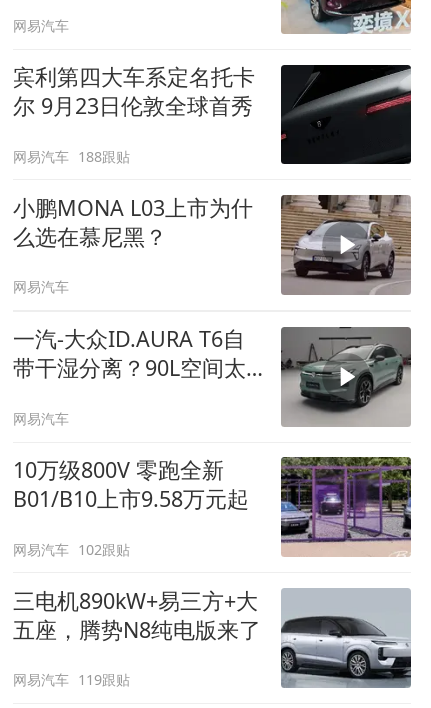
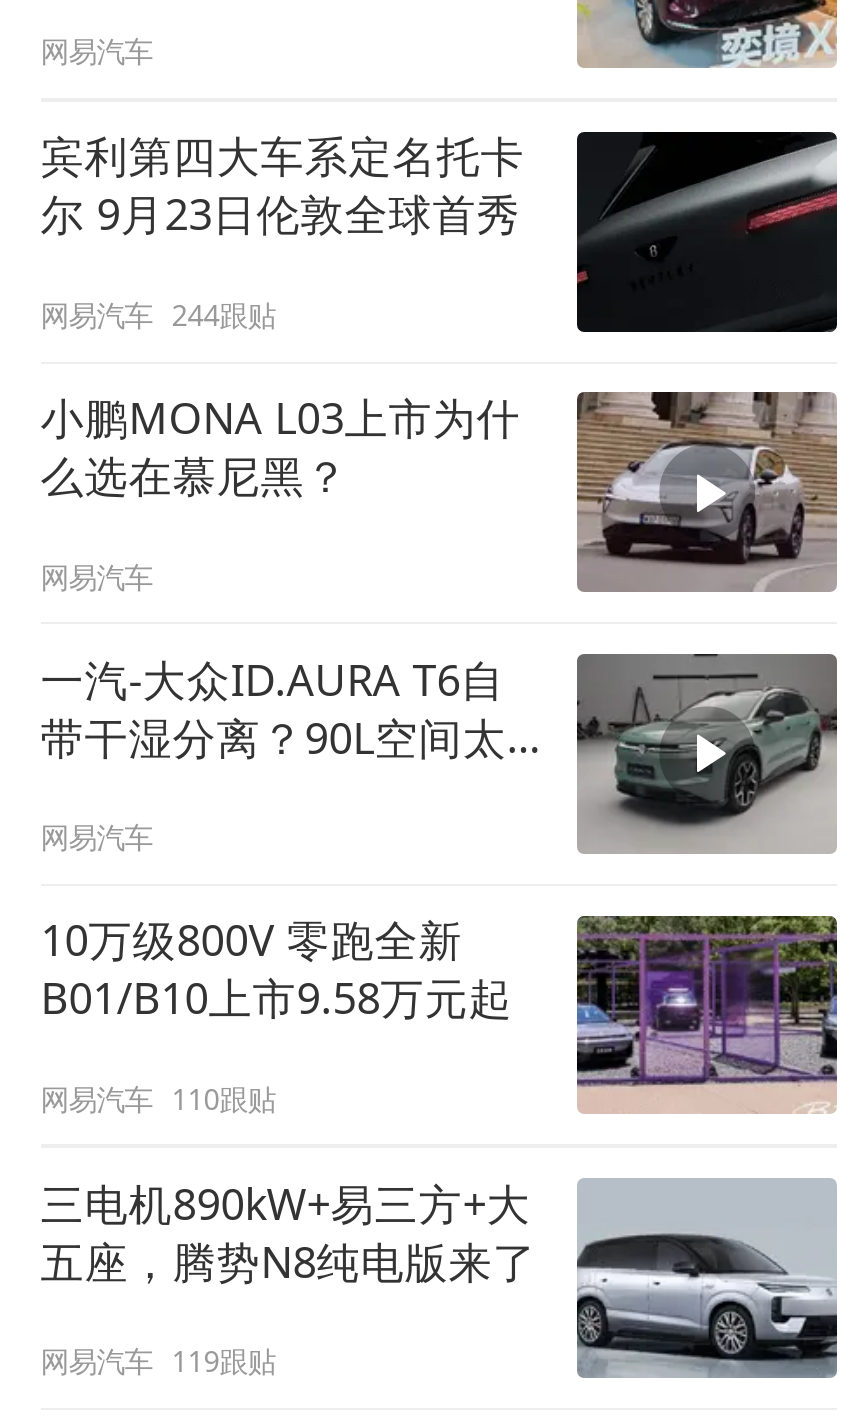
[13,147,130,166] 网易汽车 188跟贴 -> [40,295,276,333] 网易汽车 244跟贴
[13,540,130,559] 网易汽车 102跟贴 -> [40,1079,276,1117] 网易汽车 110跟贴

